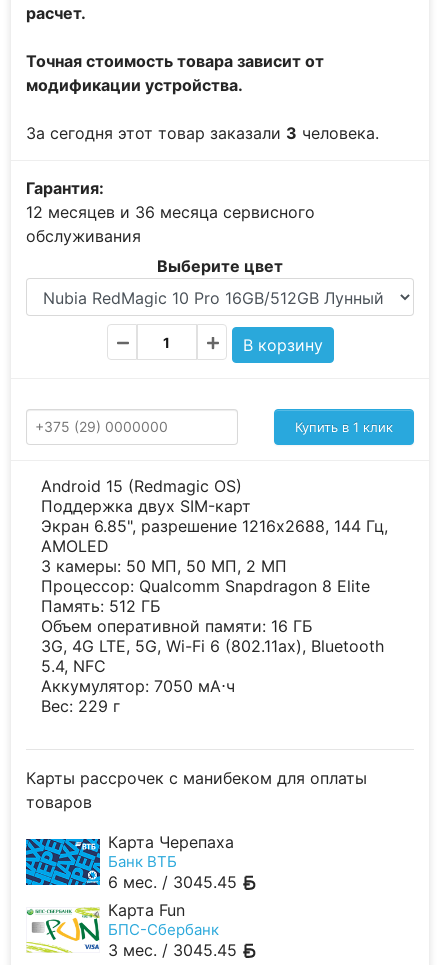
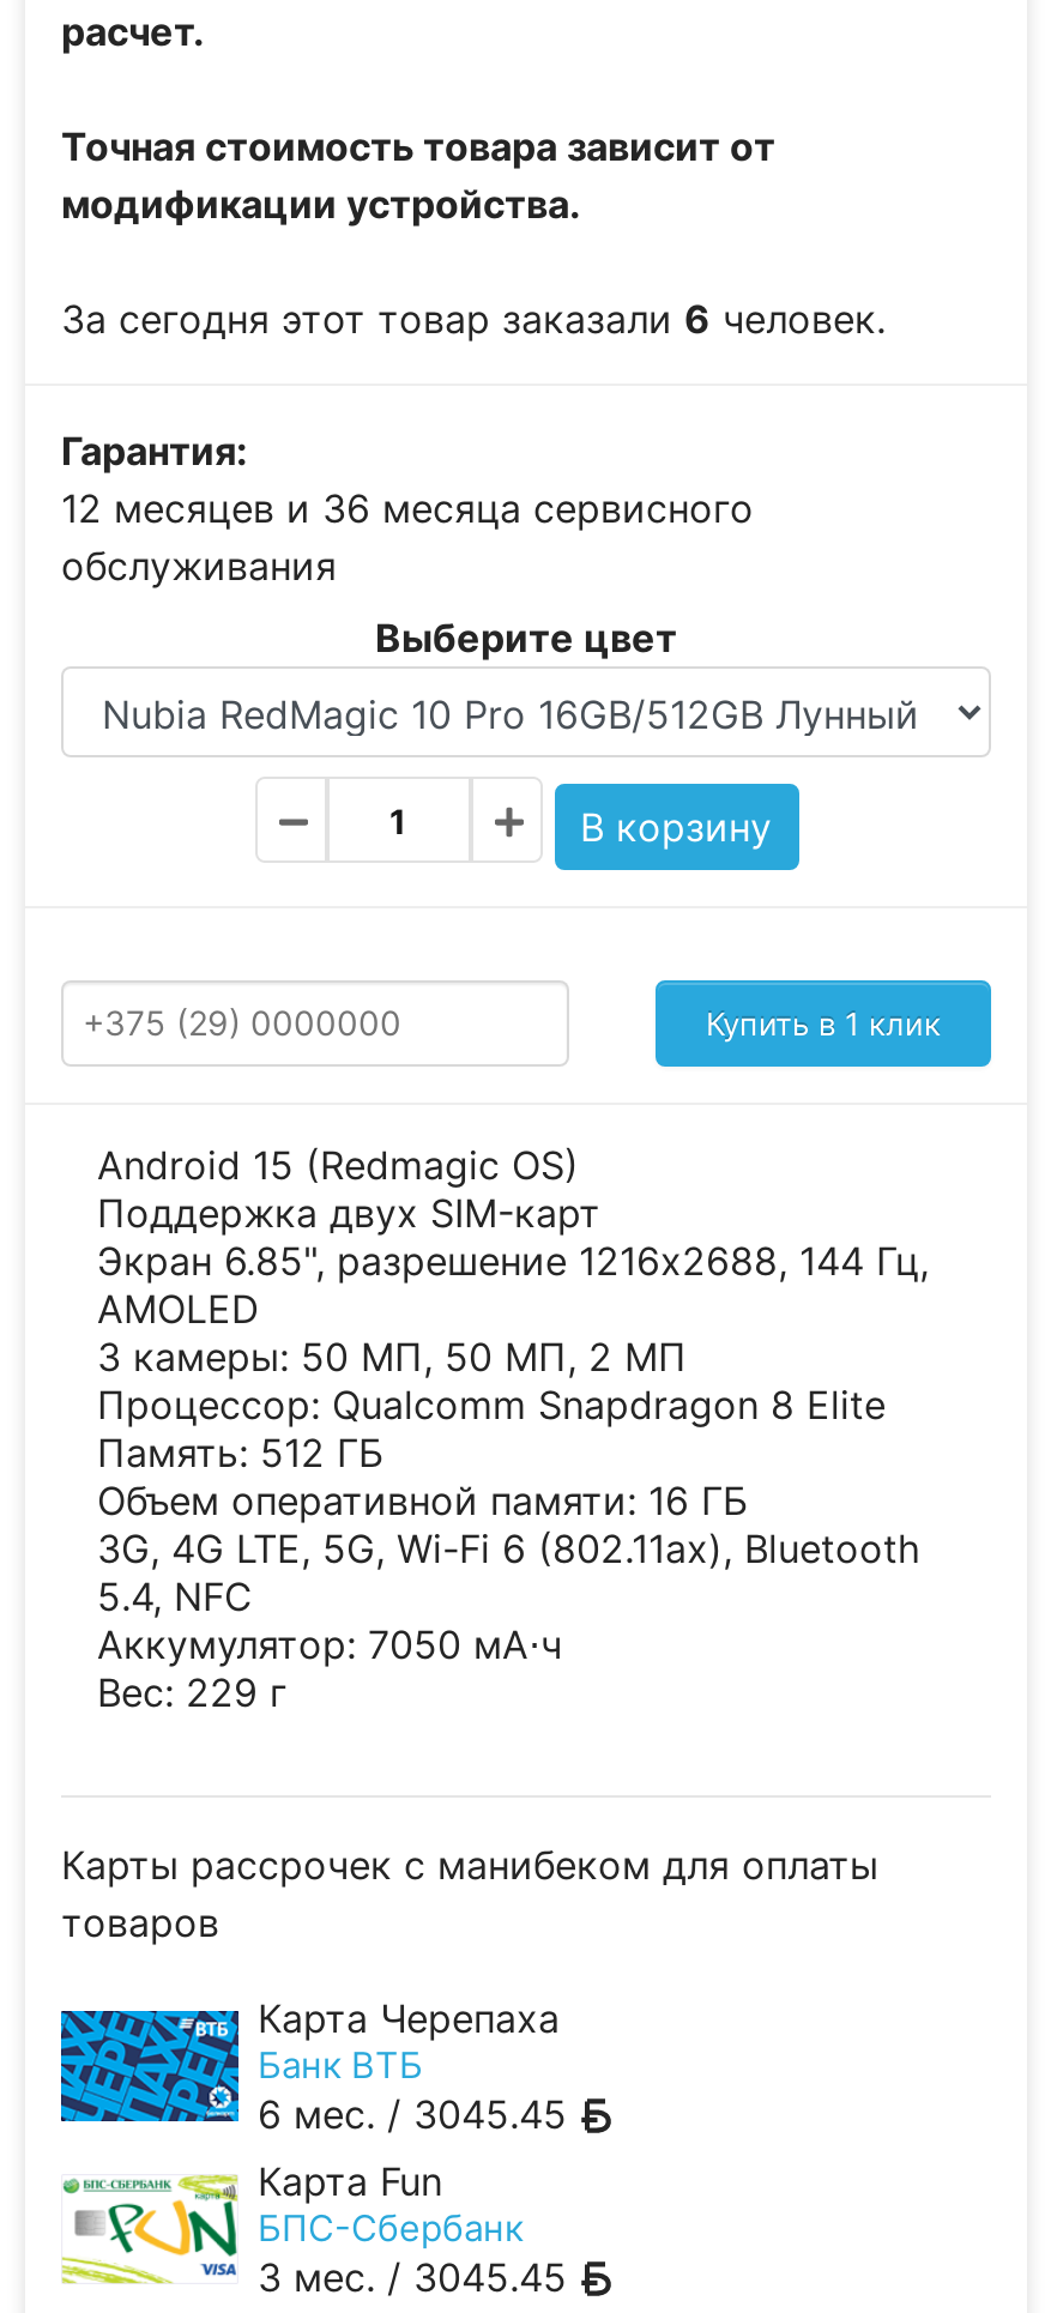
[26,123,379,143] За сегодня этот товар заказали 3 человека. -> [61,294,886,342] За сегодня этот товар заказали 6 человек.

